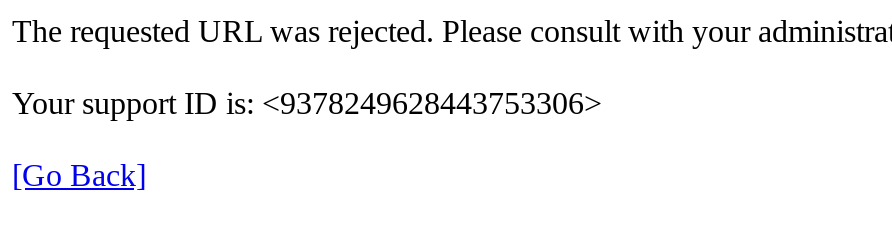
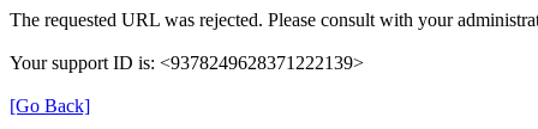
[12,86,602,120] Your support ID is: <9378249628443753306> -> [10,53,364,73] Your support ID is: <9378249628371222139>

